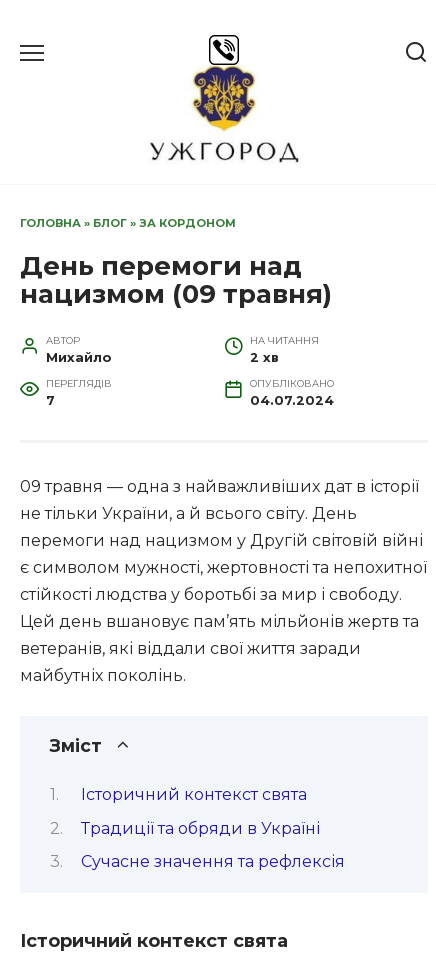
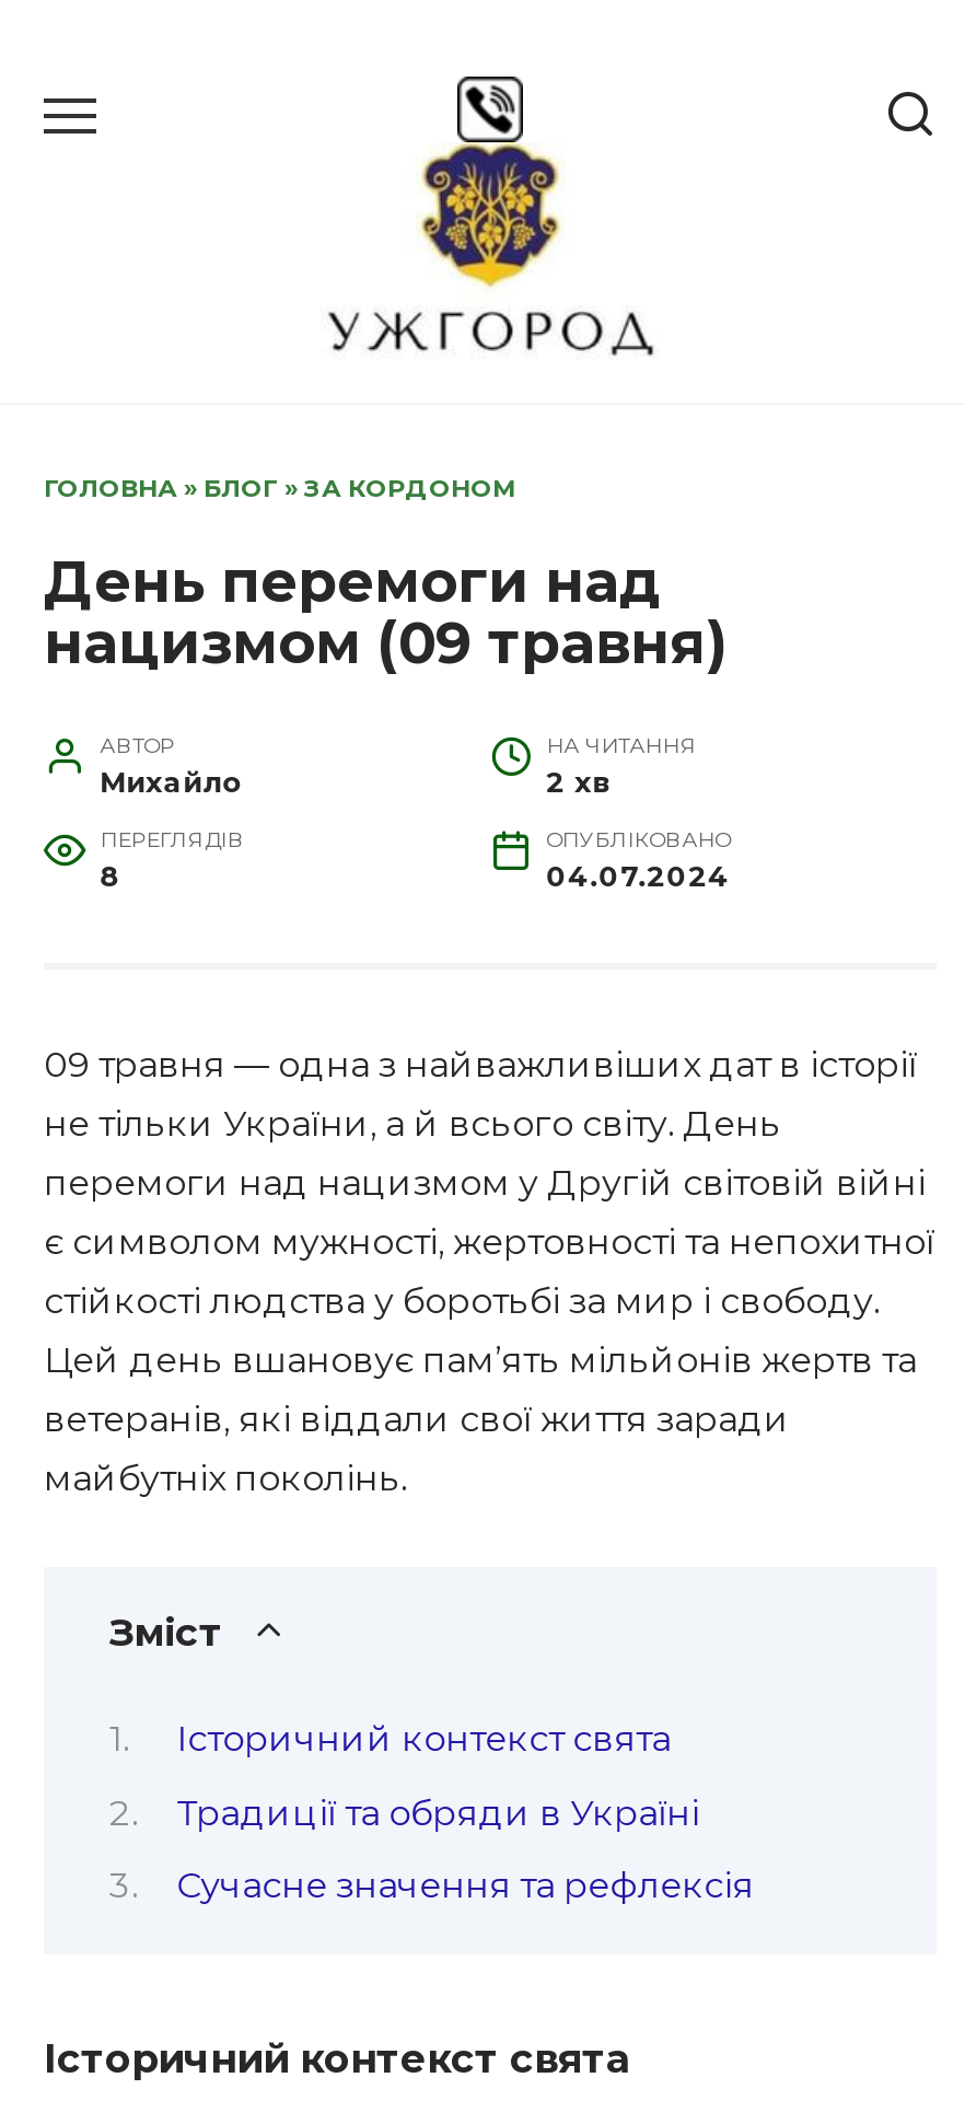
[46,393,55,408] 7 -> [100,860,122,892] 8

